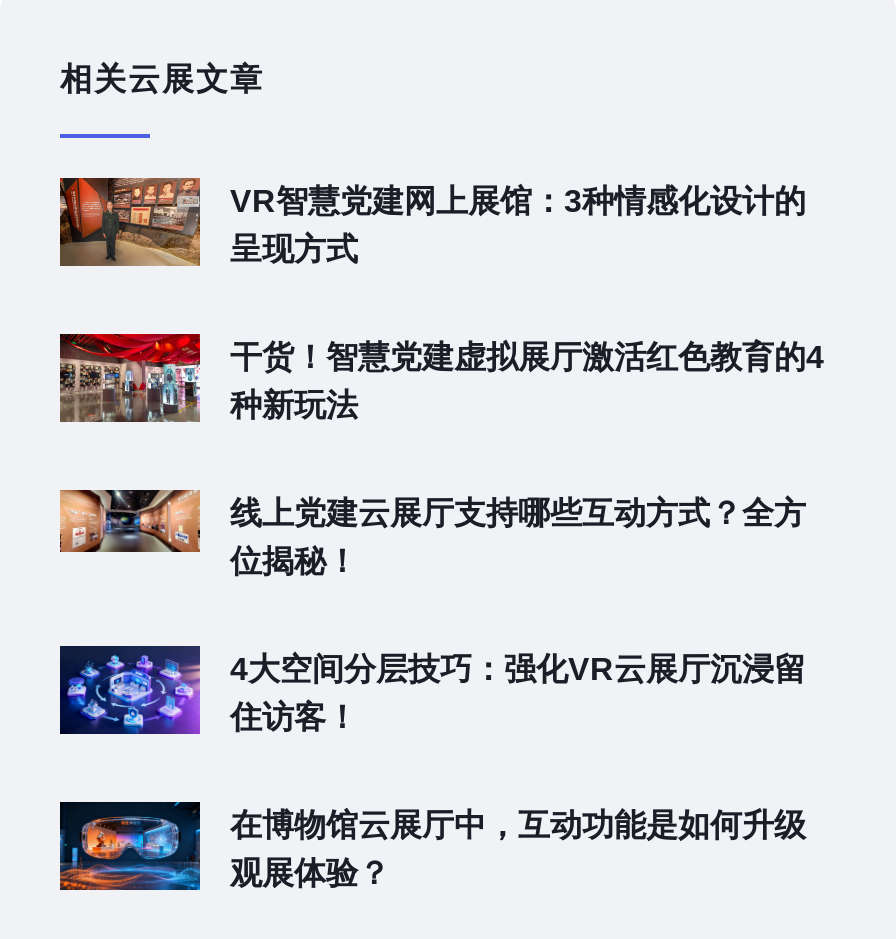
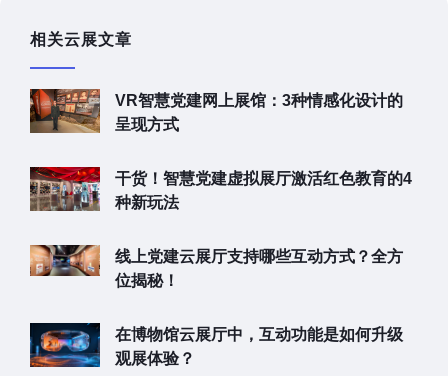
[58,646,806,736] [image] | 4大空间分层技巧：强化VR云展厅沉浸留 | 住访客！ -> none

